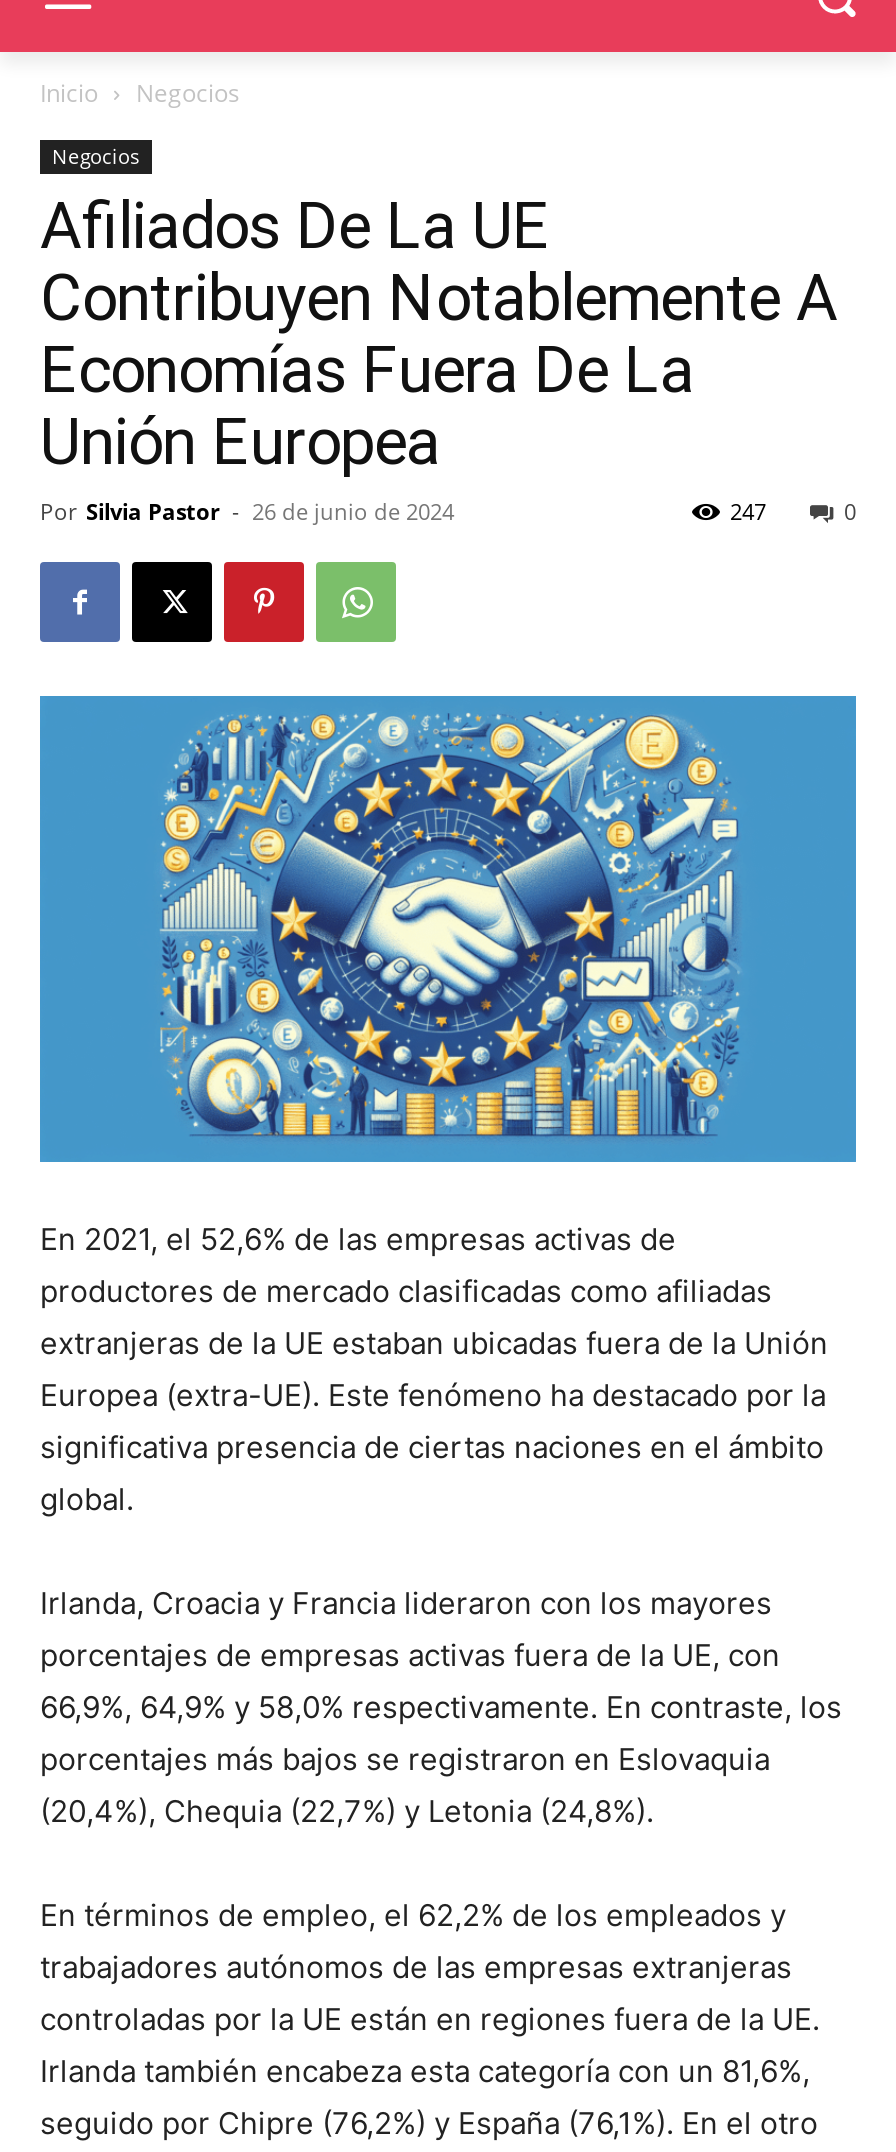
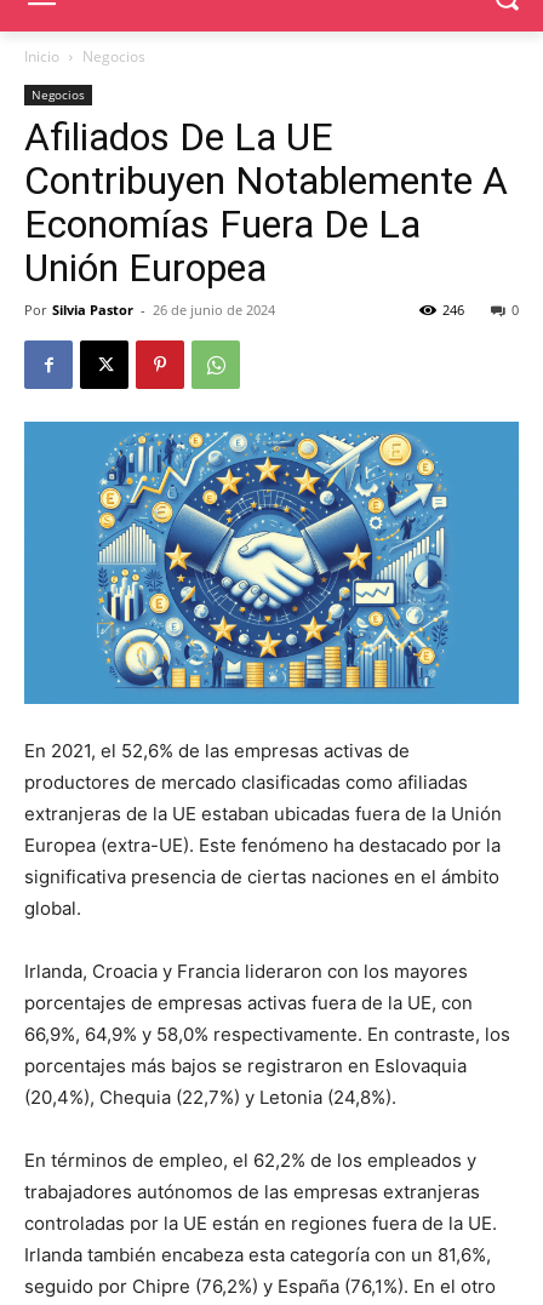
[730,496,766,526] 247 -> [442,301,464,319] 246

